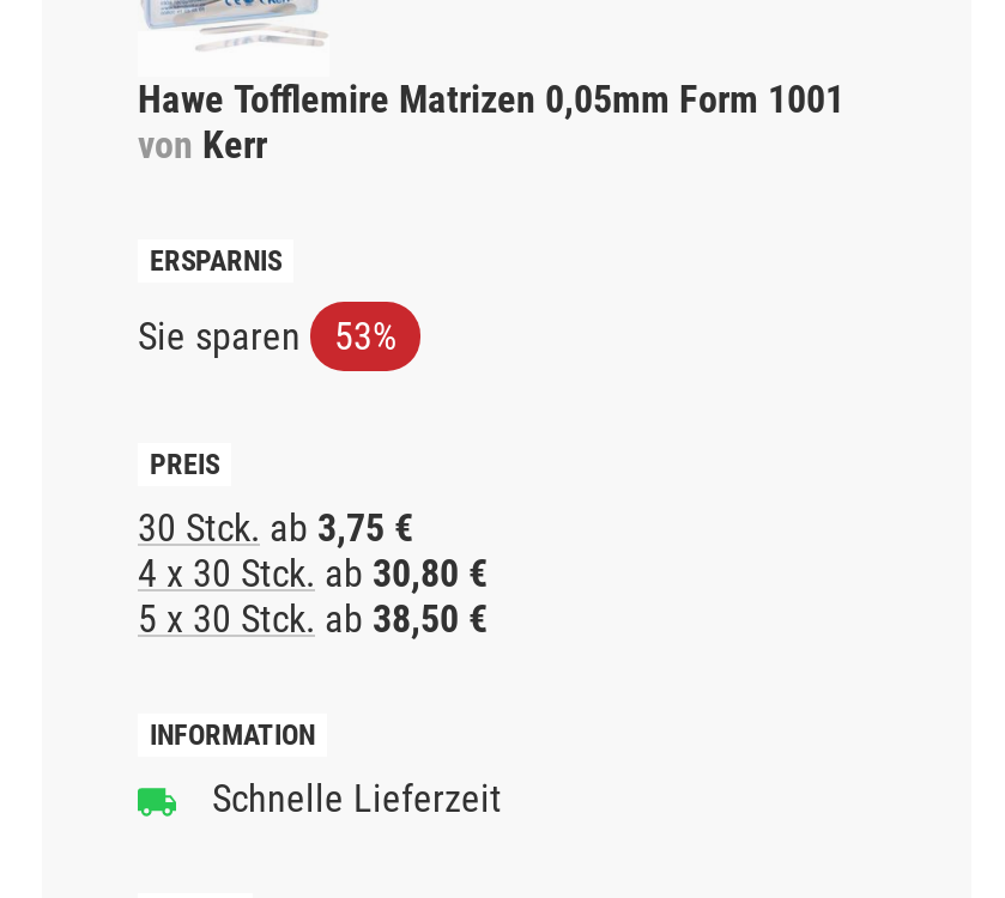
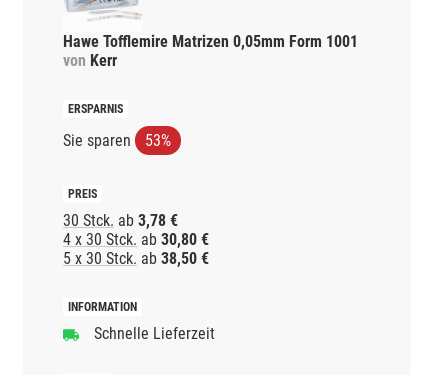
[138,505,413,551] 30 Stck. ab 3,75 € -> [63,211,178,230] 30 Stck. ab 3,78 €

